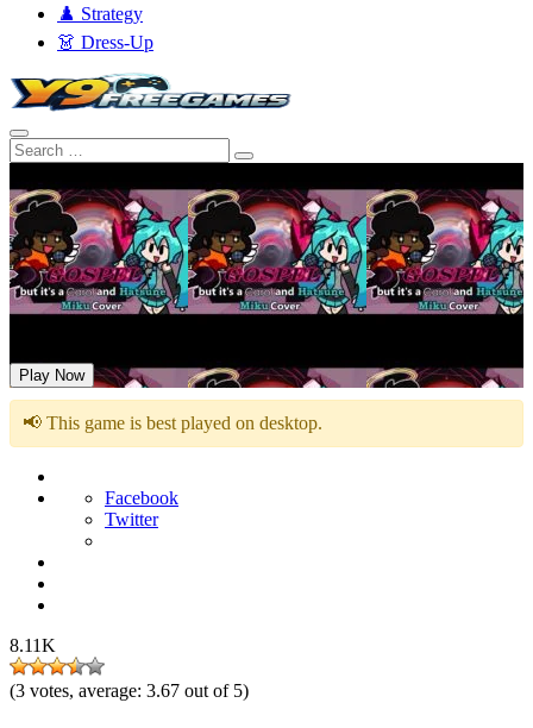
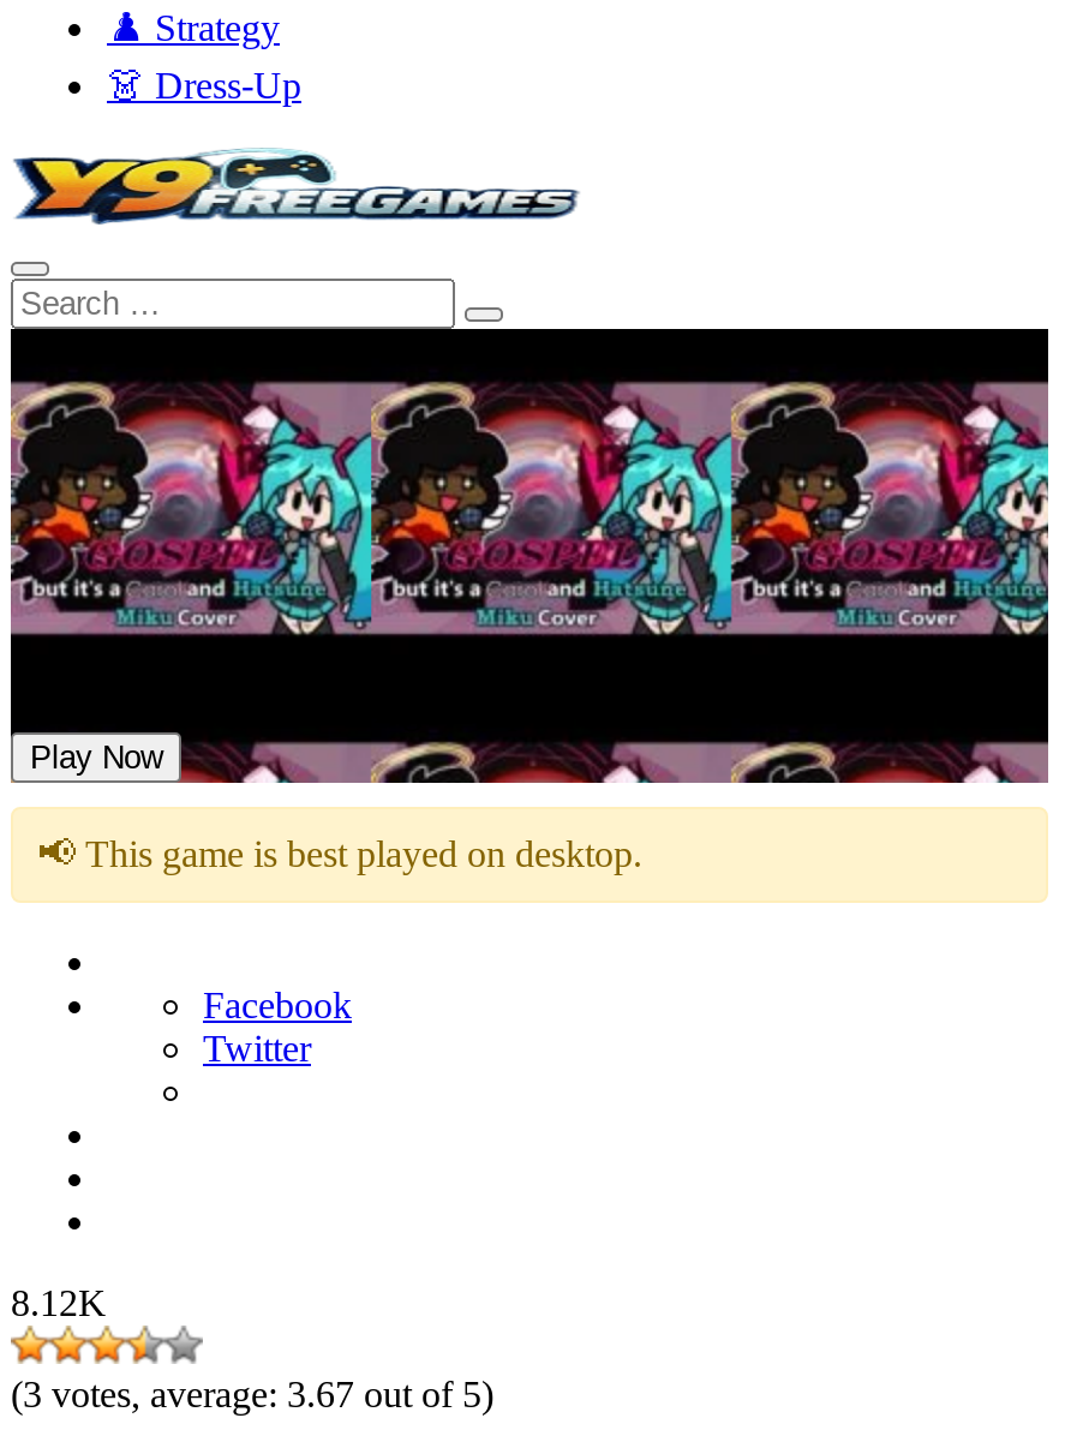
[10,635,56,655] 8.11K -> [11,1282,107,1323] 8.12K

